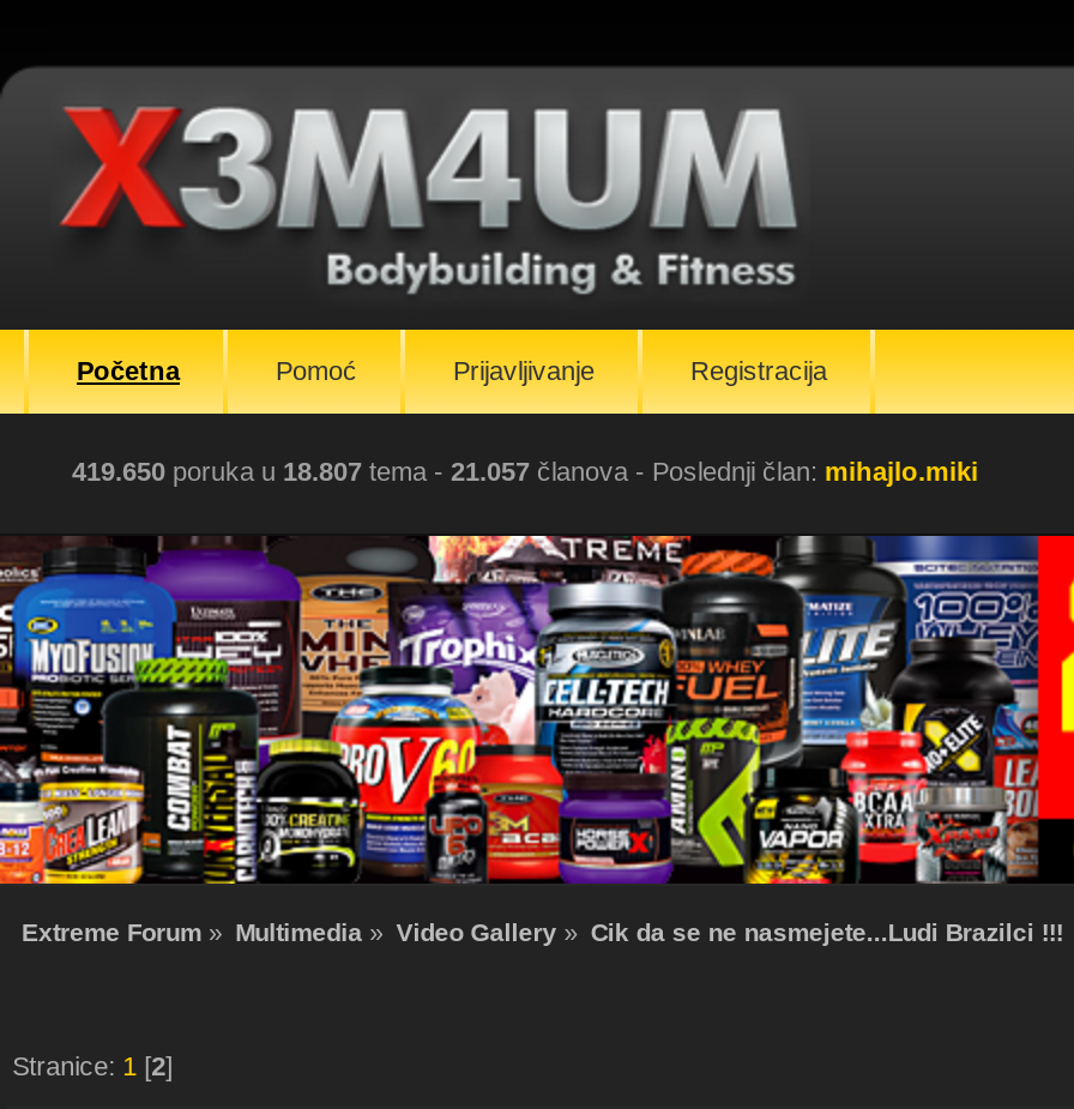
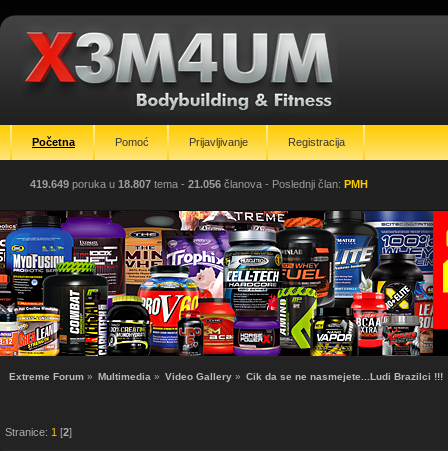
[72,457,978,486] 419.650 poruka u 18.807 tema - 21.057 članova - Poslednji član: mihajlo.miki -> [30,178,368,190] 419.649 poruka u 18.807 tema - 21.056 članova - Poslednji član: PMH

